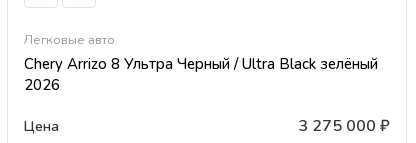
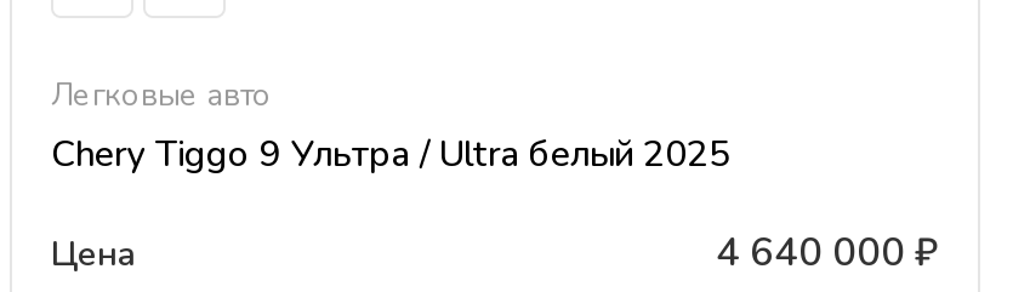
[24,54,378,95] Chery Arrizo 8 Ультра Черный / Ultra Black зелёный | 2026 -> [51,130,730,178] Chery Tiggo 9 Ультра / Ultra белый 2025
[298,115,390,137] 3 275 000 ₽ -> [716,227,939,280] 4 640 000 ₽

